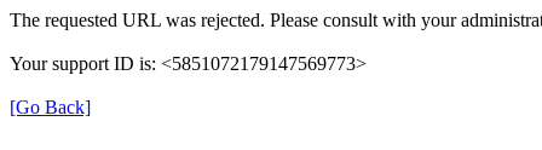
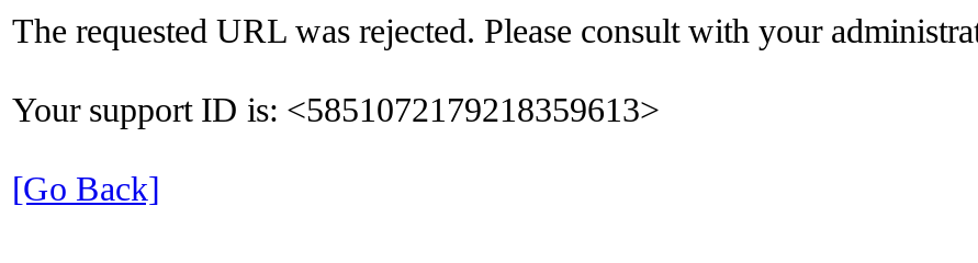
[10,53,367,74] Your support ID is: <5851072179147569773> -> [12,91,660,128] Your support ID is: <5851072179218359613>

